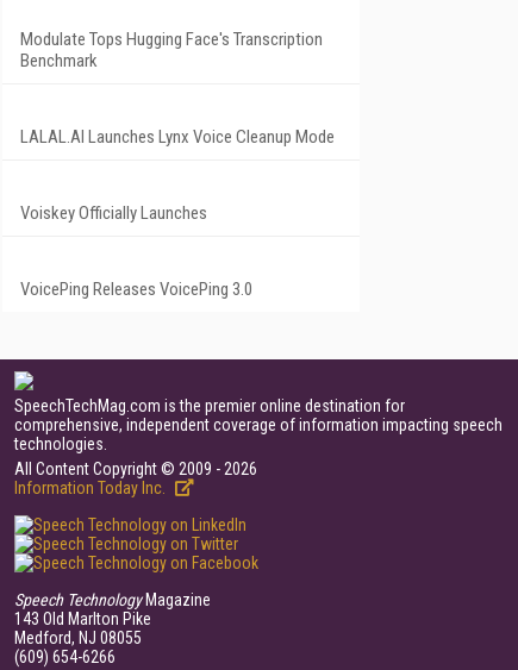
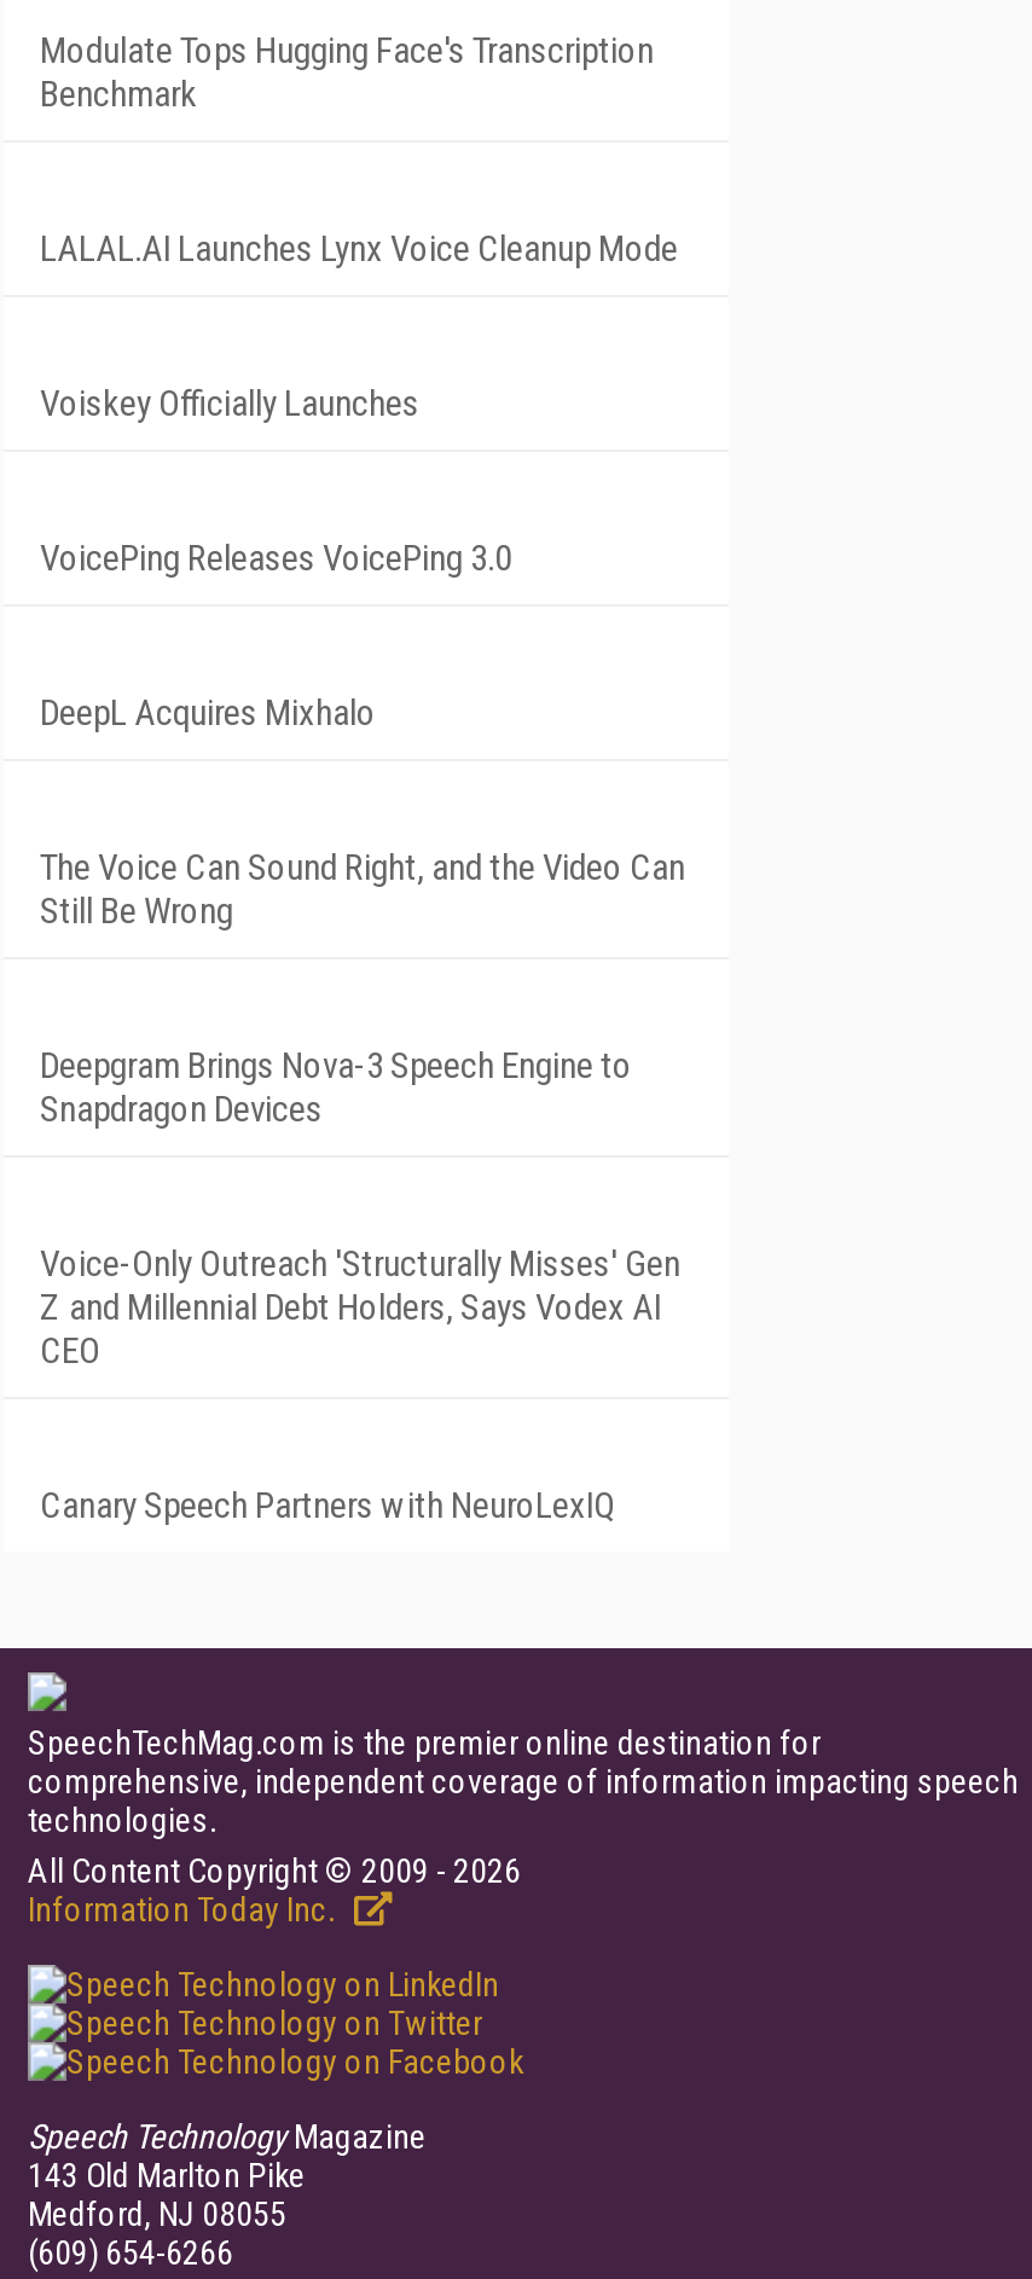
none -> [40,691,376,735] DeepL Acquires Mixhalo
none -> [40,846,685,933] The Voice Can Sound Right, and the Video Can | Still Be Wrong
none -> [40,1044,632,1131] Deepgram Brings Nova-3 Speech Engine to | Snapdragon Devices
none -> [40,1242,680,1373] Voice-Only Outreach 'Structurally Misses' Gen | Z and Millennial Debt Holders, Says Vodex AI | CEO
none -> [40,1484,615,1527] Canary Speech Partners with NeuroLexIQ

